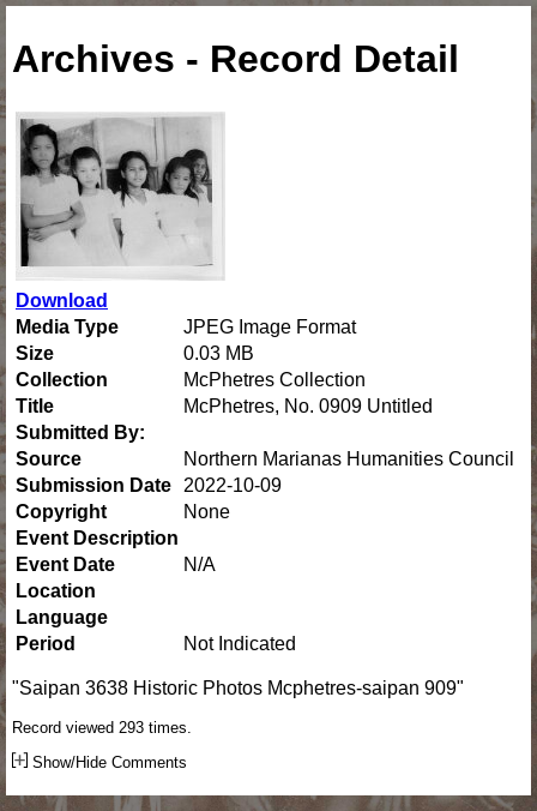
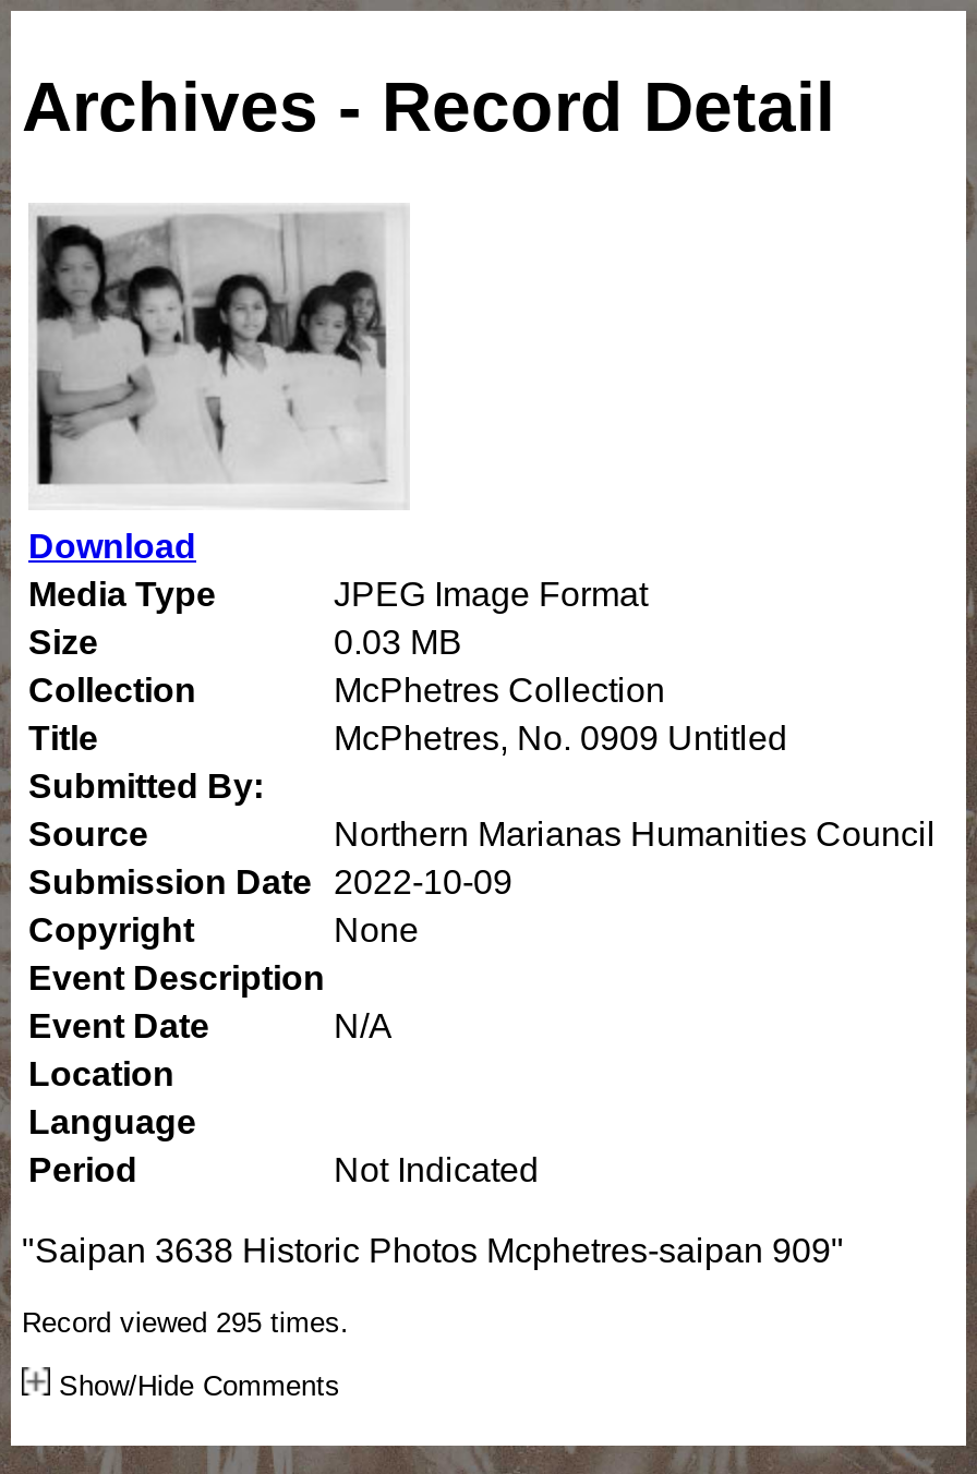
[12,719,192,736] Record viewed 293 times. -> [22,1306,349,1339] Record viewed 295 times.

